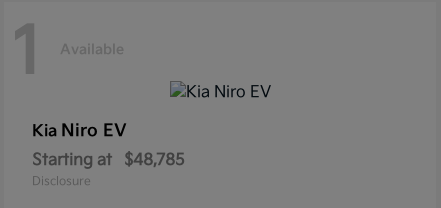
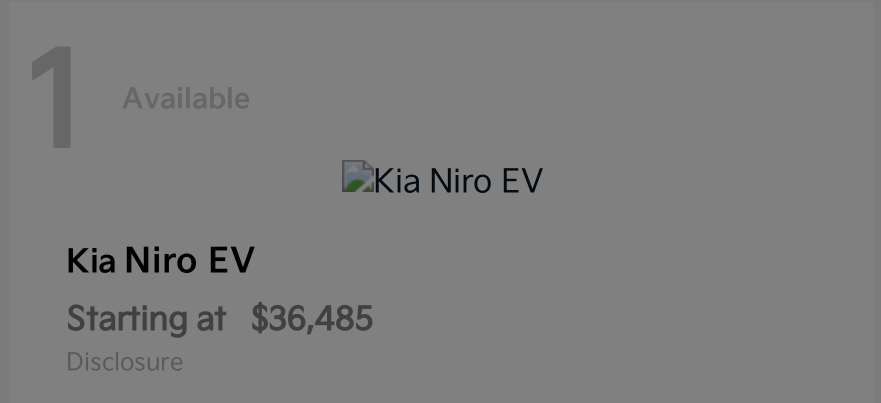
[32,151,185,170] Starting at $48,785 -> [66,301,374,339] Starting at $36,485

